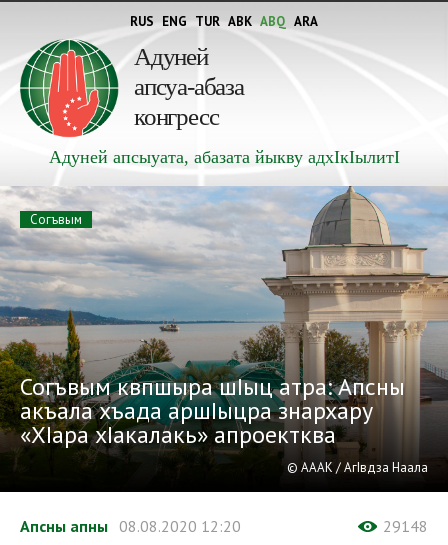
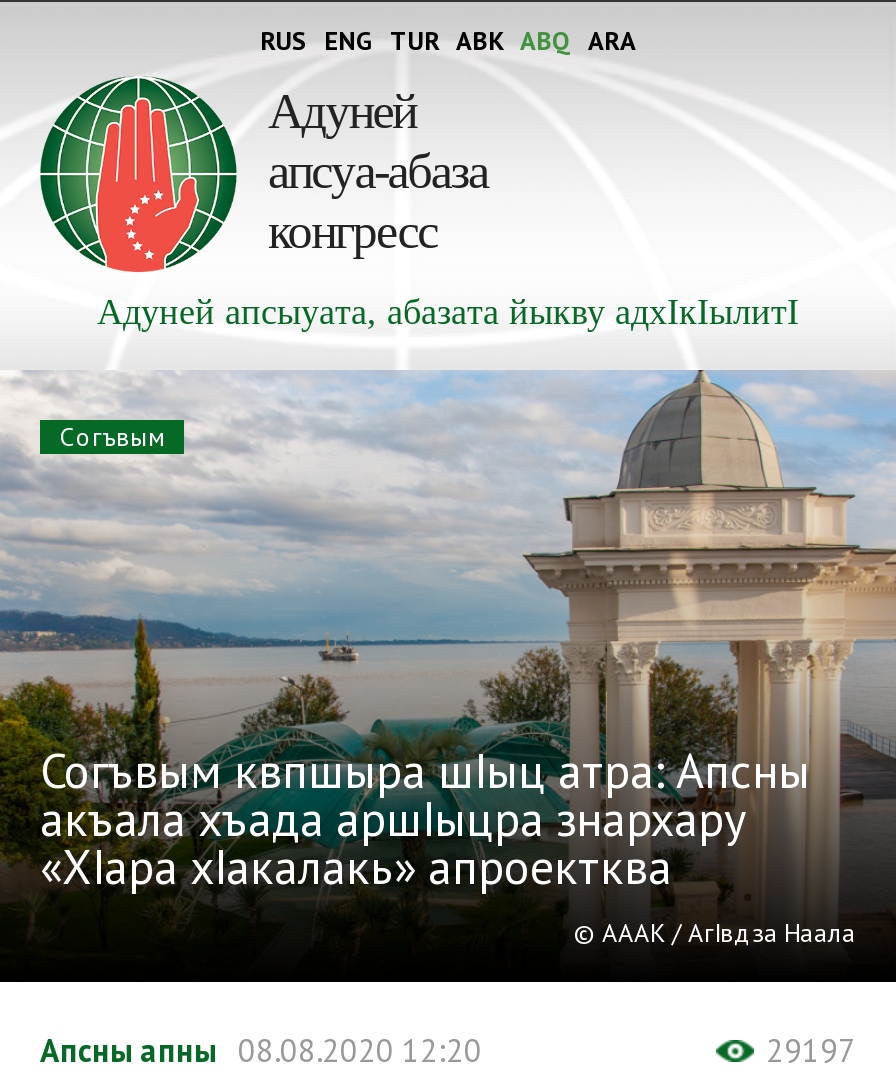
[383,516,428,536] 29148 -> [766,1030,856,1070] 29197

